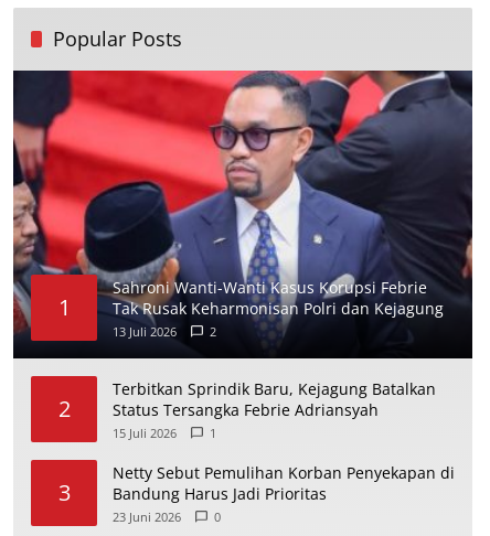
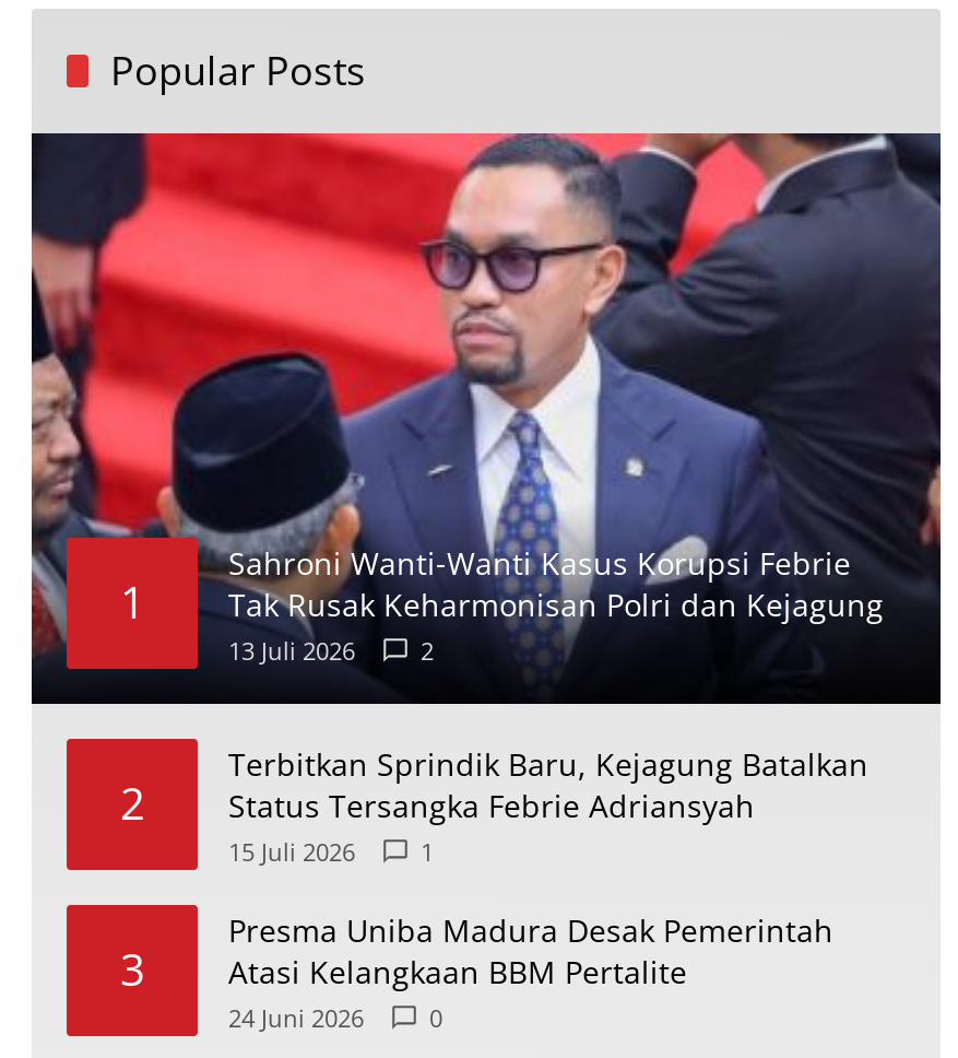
[113,462,455,525] Netty Sebut Pemulihan Korban Penyekapan di | Bandung Harus Jadi Prioritas | 23 Juni 2026 -> [228,909,833,1034] Presma Uniba Madura Desak Pemerintah | Atasi Kelangkaan BBM Pertalite | 24 Juni 2026

